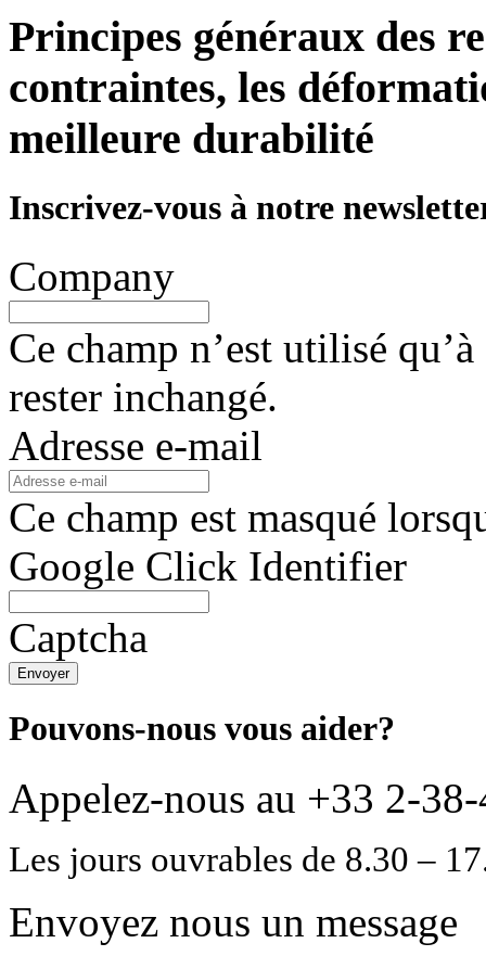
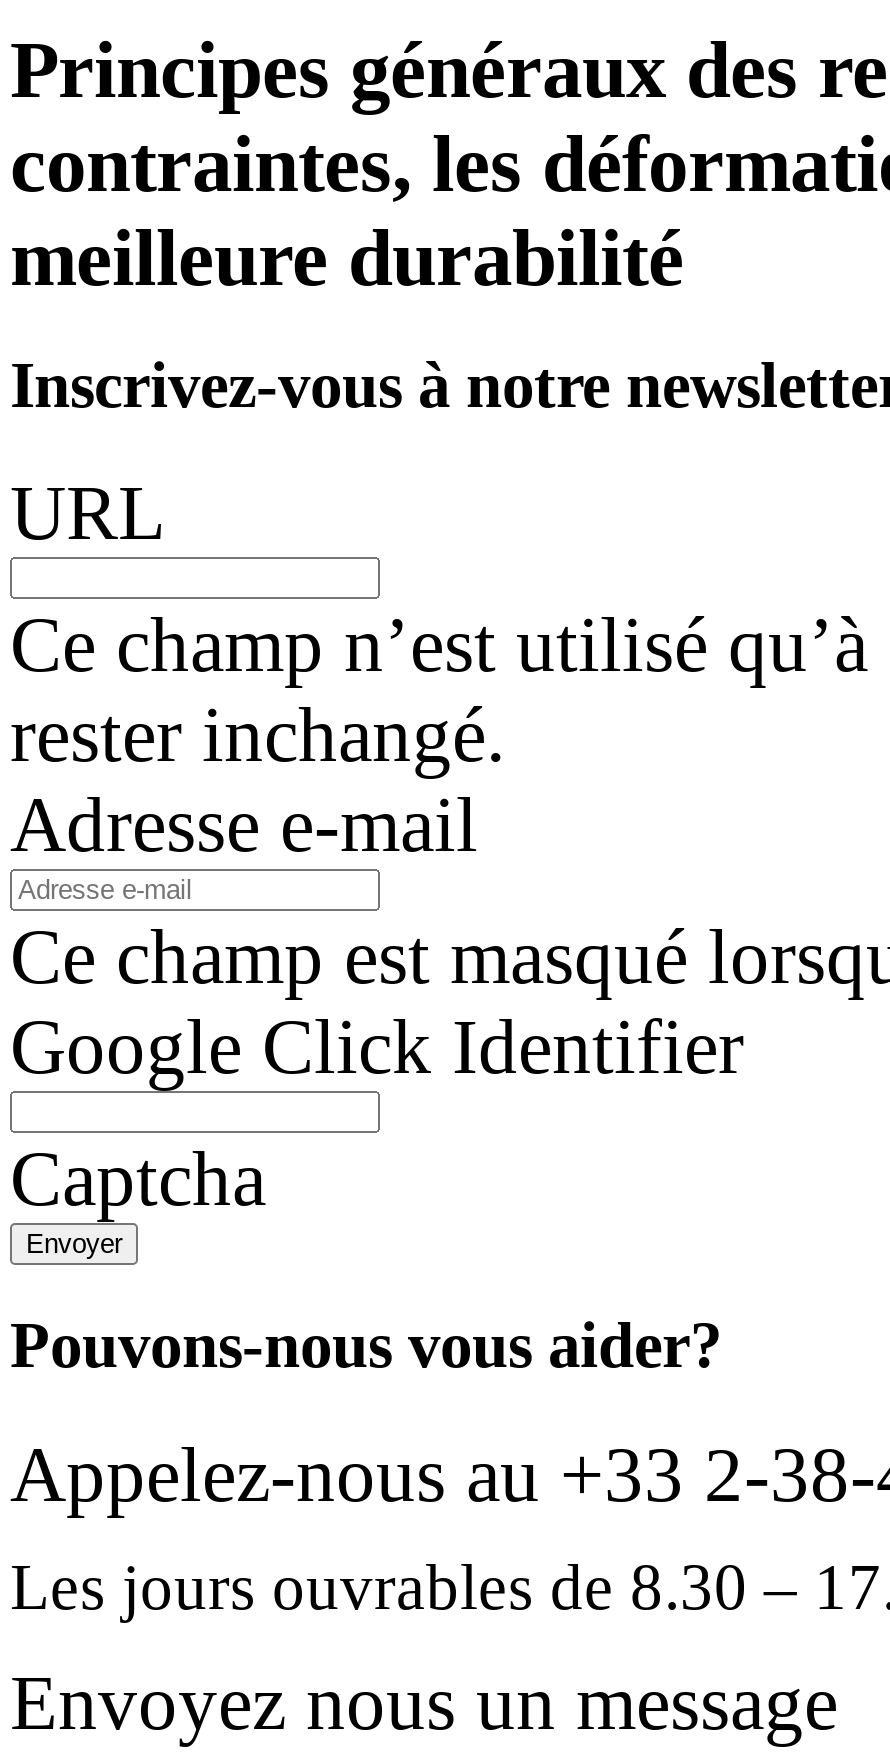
[9,253,175,300] Company -> [10,469,166,555] URL

